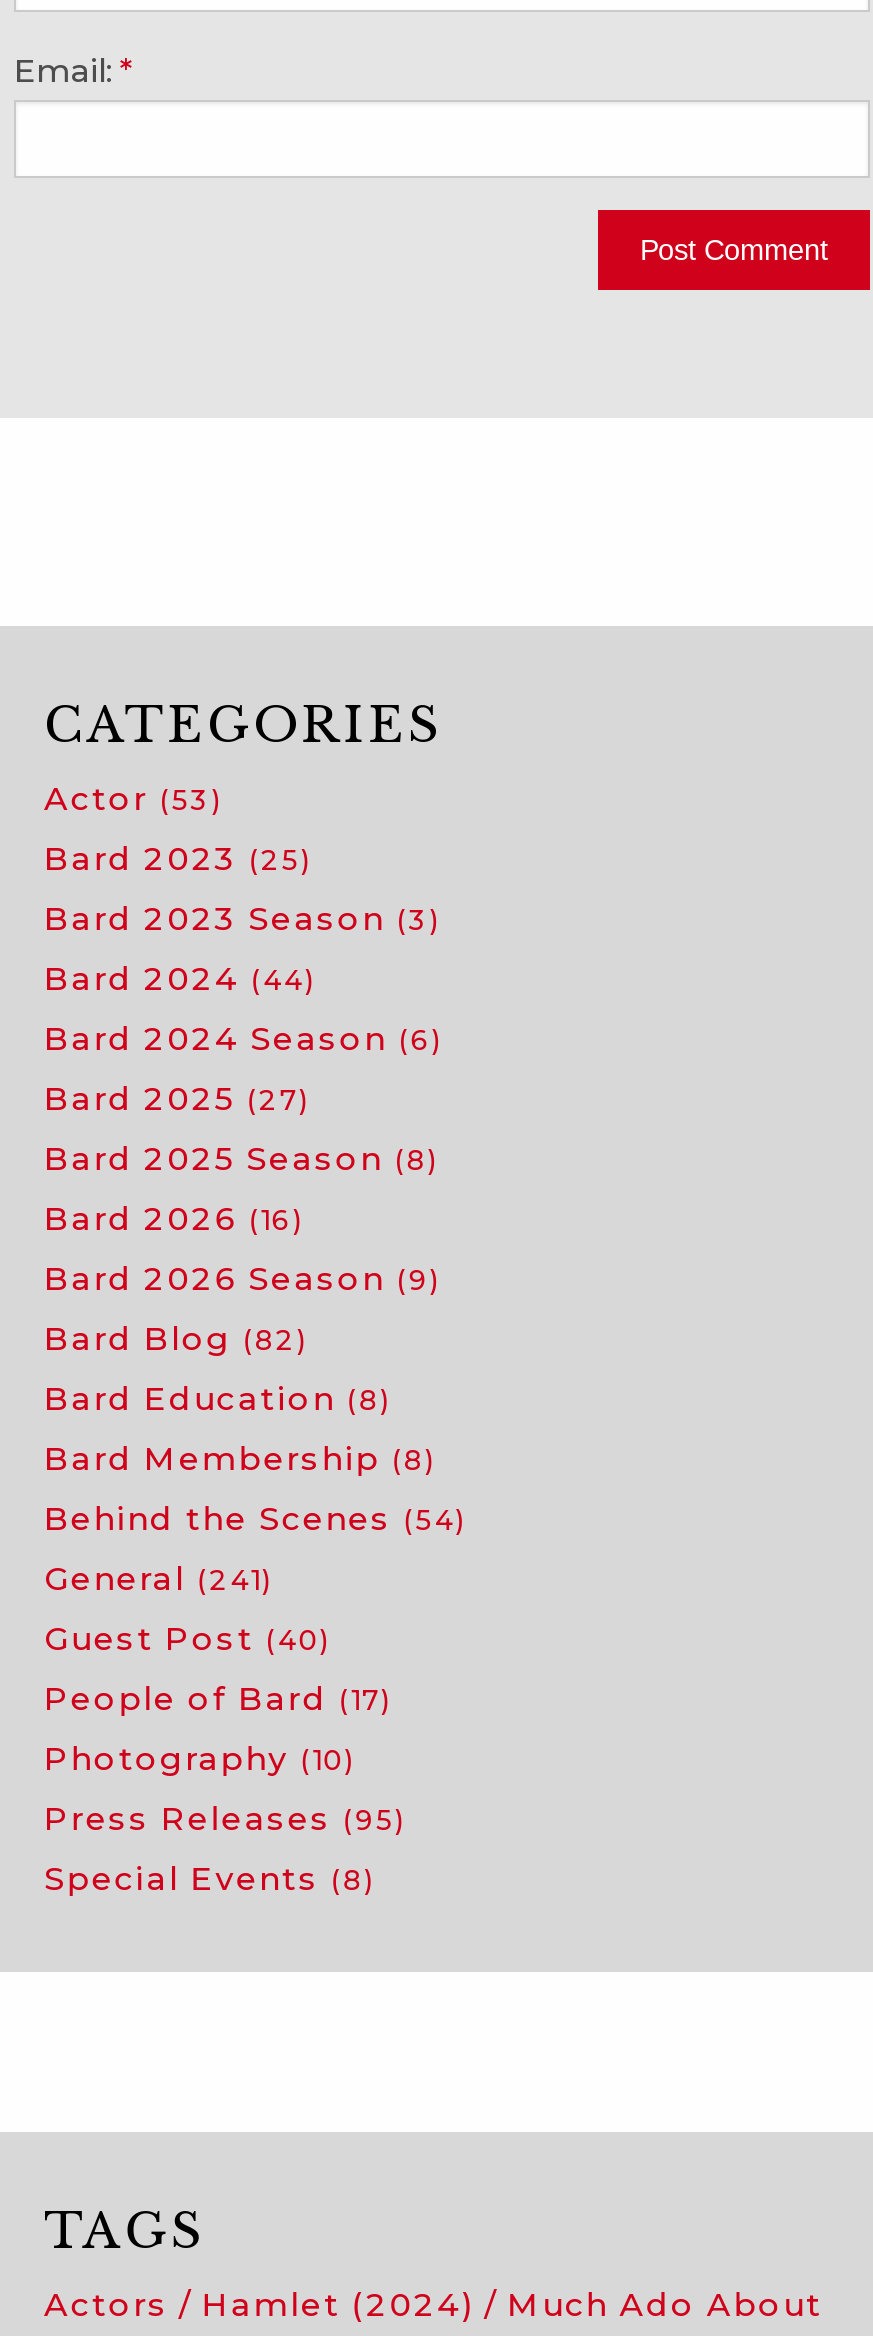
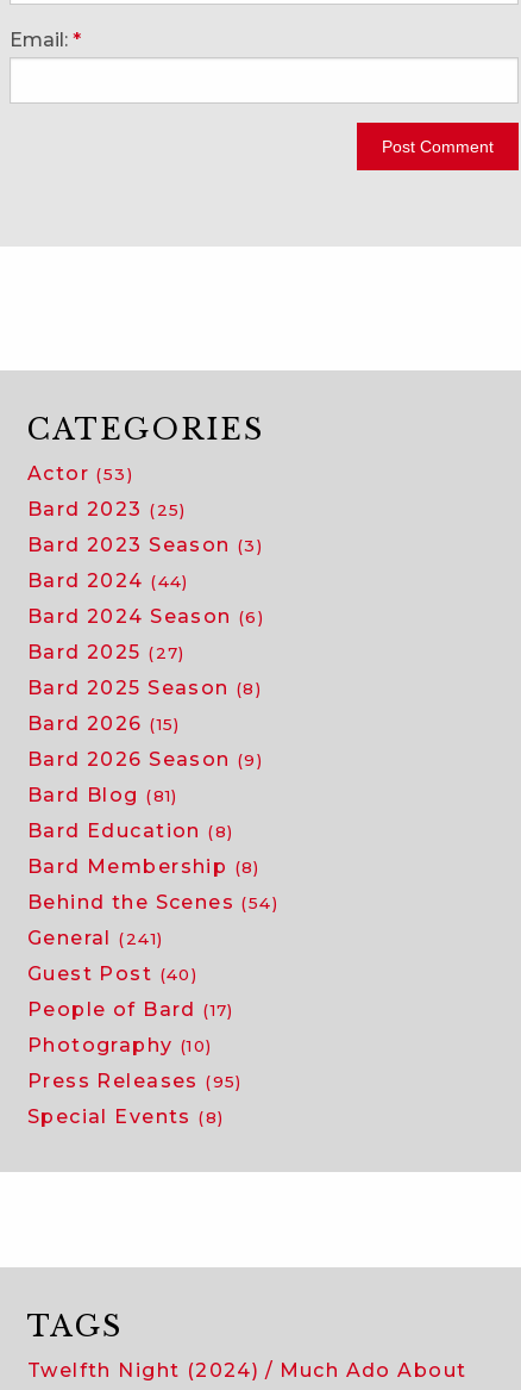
[44,1201,304,1239] Bard 2026 (16) -> [27,713,181,735] Bard 2026 (15)
[44,1321,308,1359] Bard Blog (82) -> [27,784,178,807] Bard Blog (81)
[44,2287,474,2325] Actors | Hamlet (2024) -> [27,1359,260,1382] Twelfth Night (2024)

